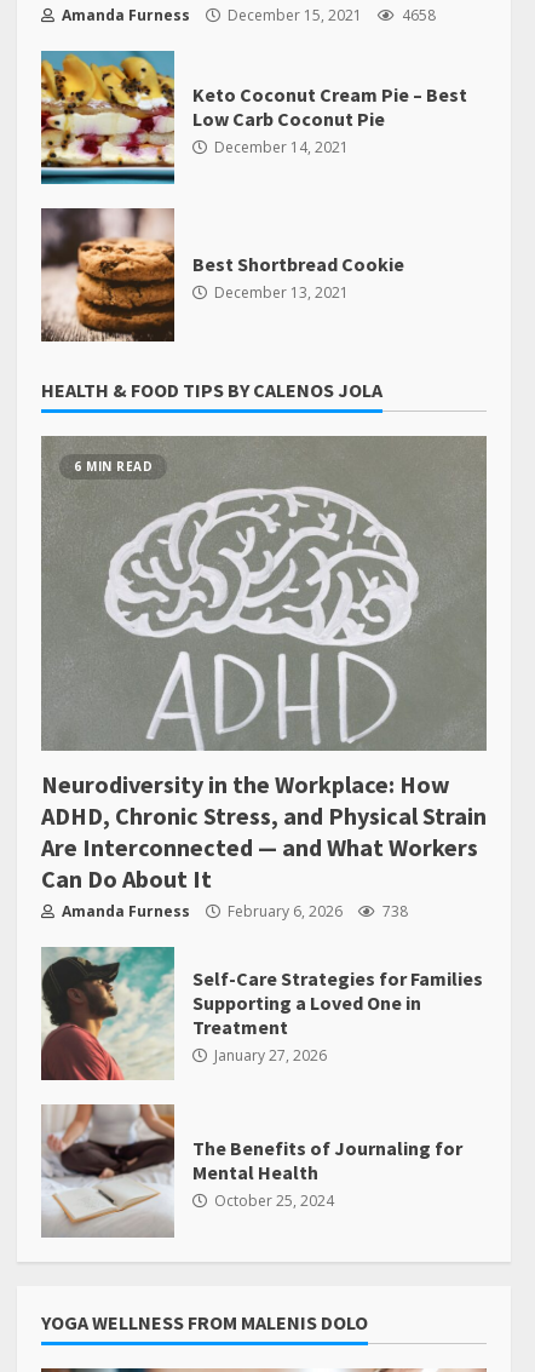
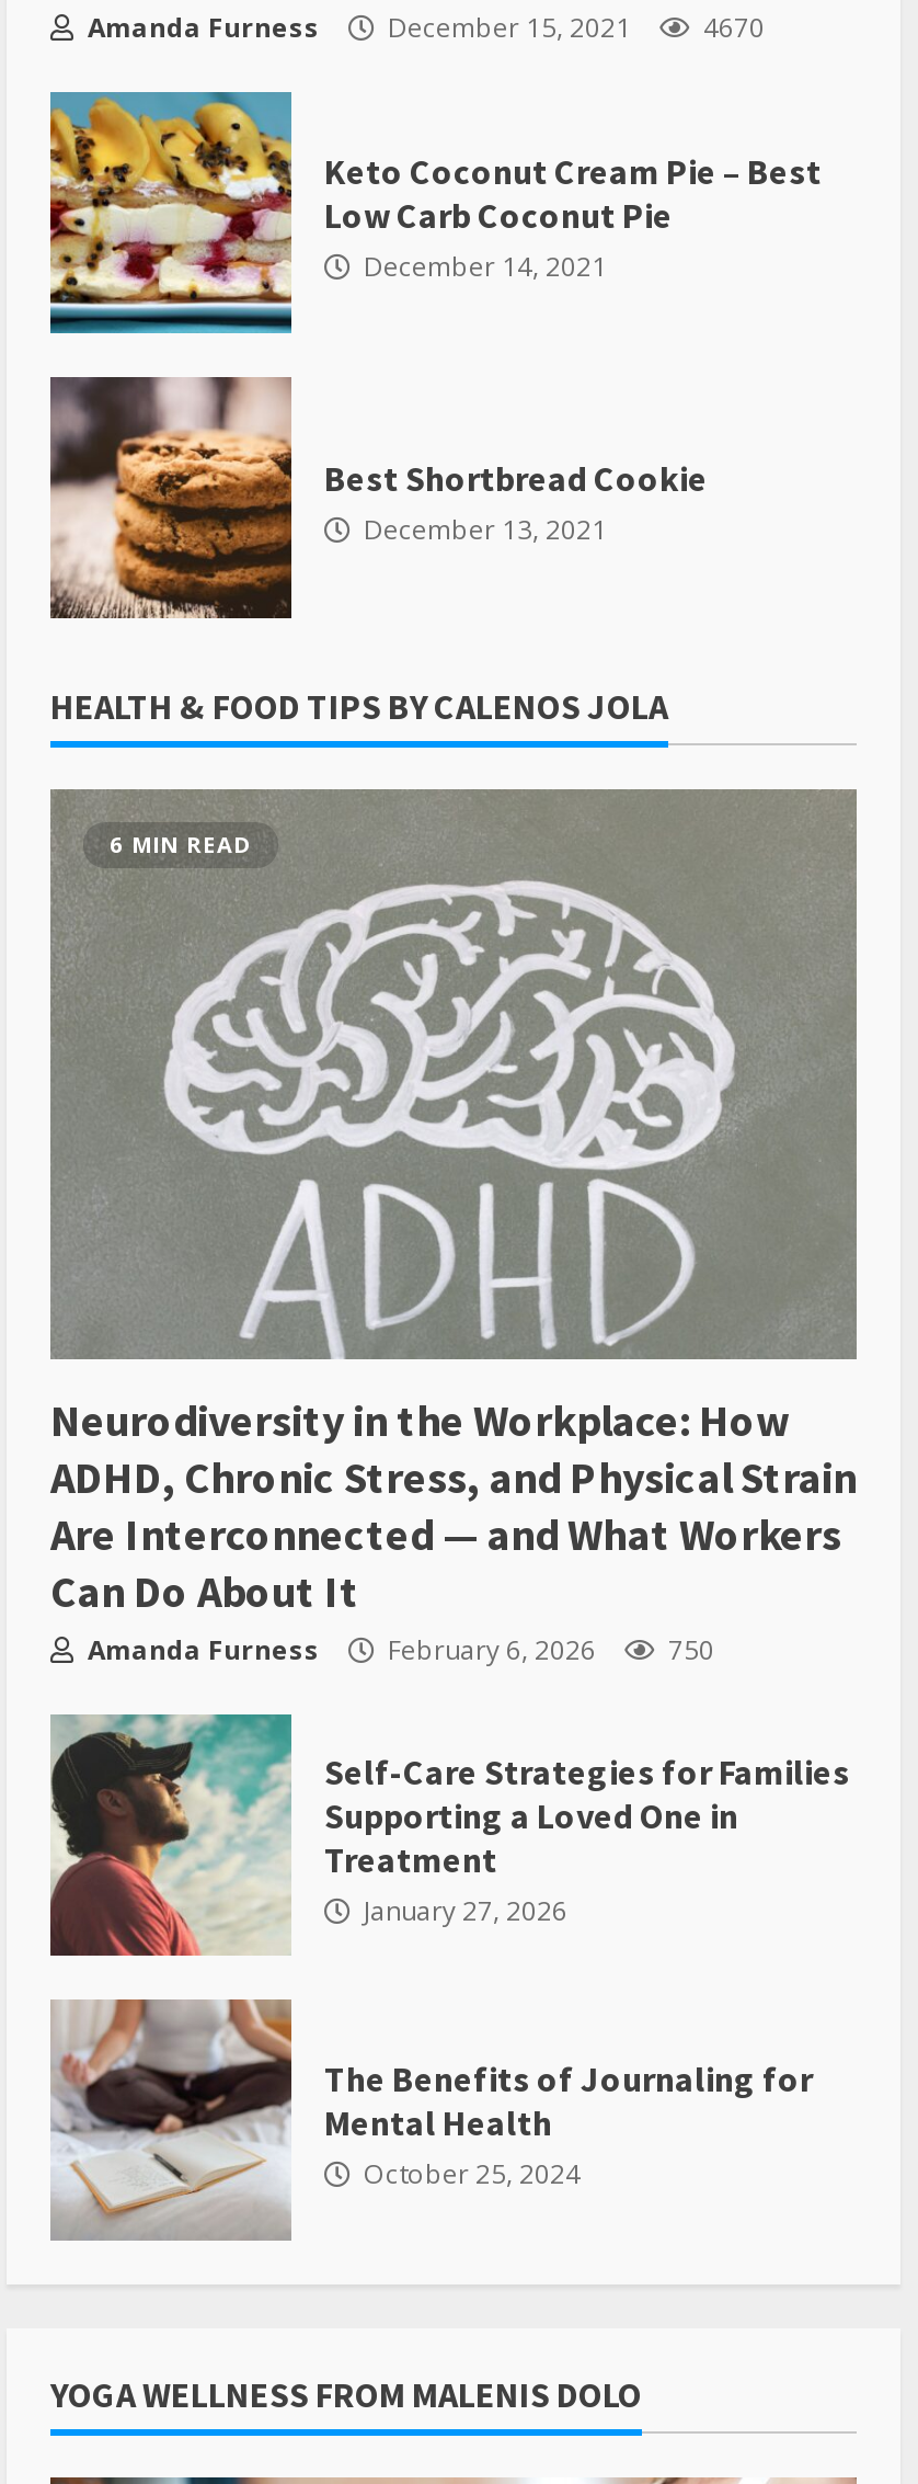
[58,5,436,26] Amanda Furness December 15, 2021 4658 -> [81,9,765,46] Amanda Furness December 15, 2021 4670
[58,901,408,922] Amanda Furness February 6, 2026 738 -> [81,1631,714,1669] Amanda Furness February 6, 2026 750

